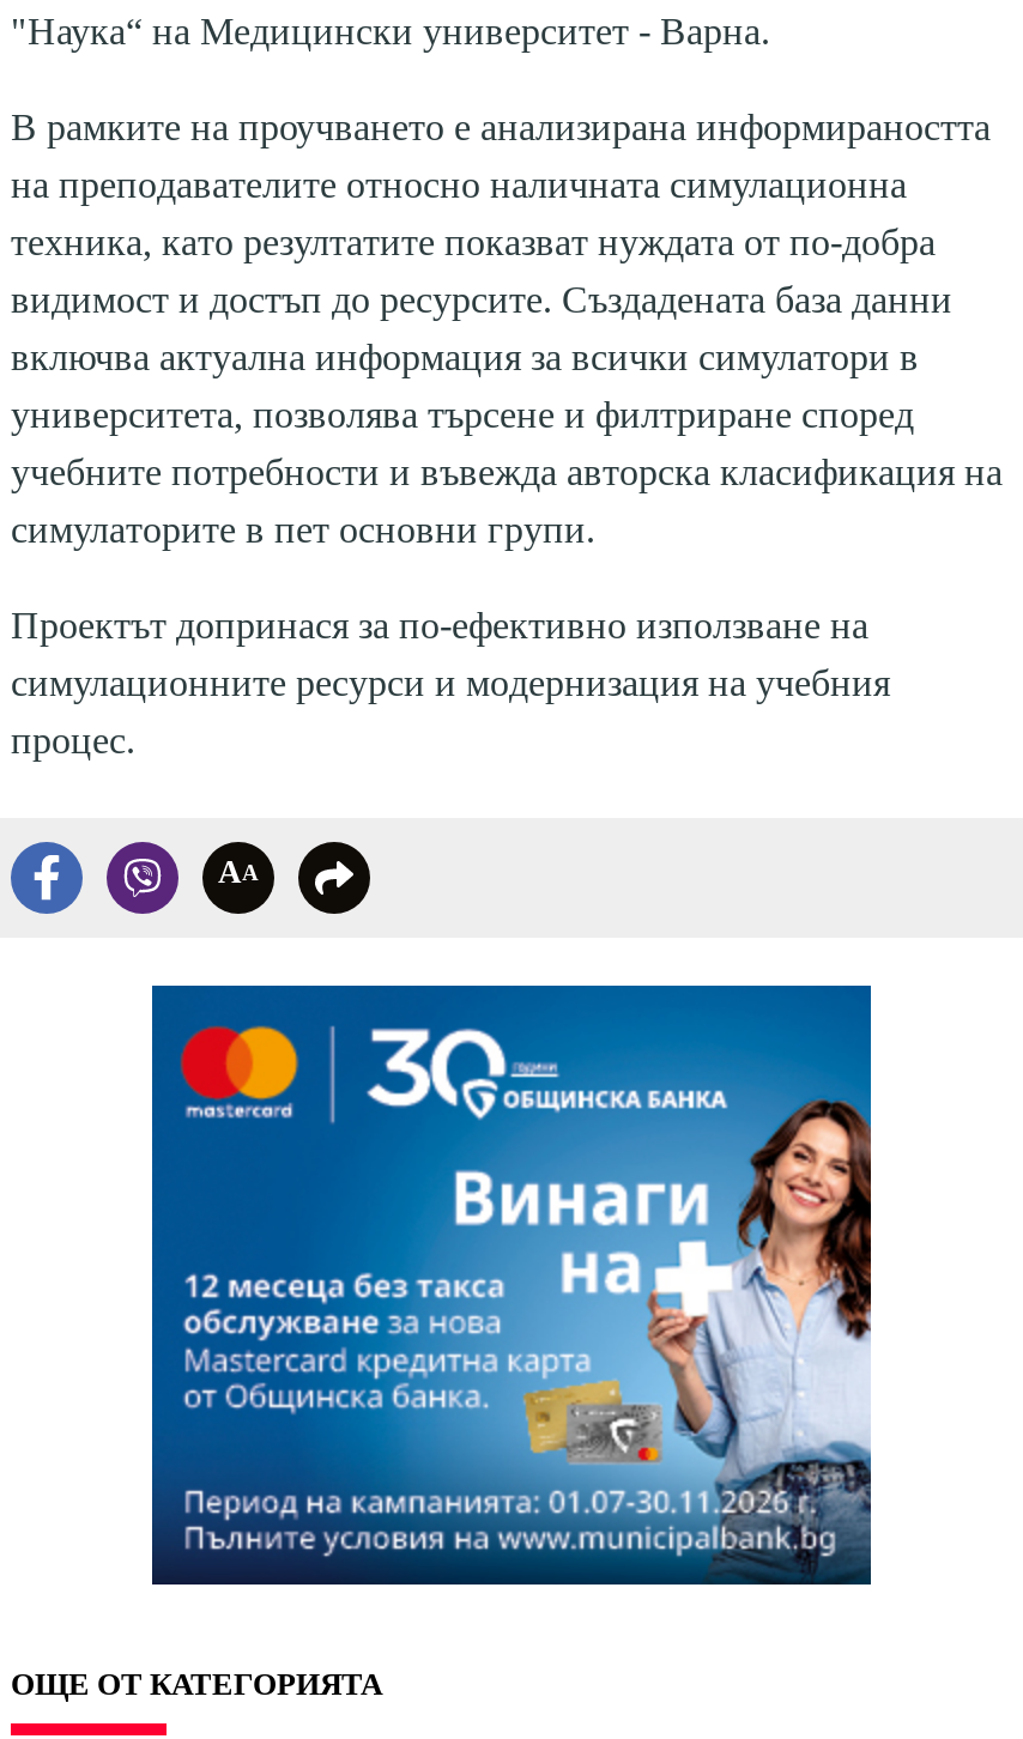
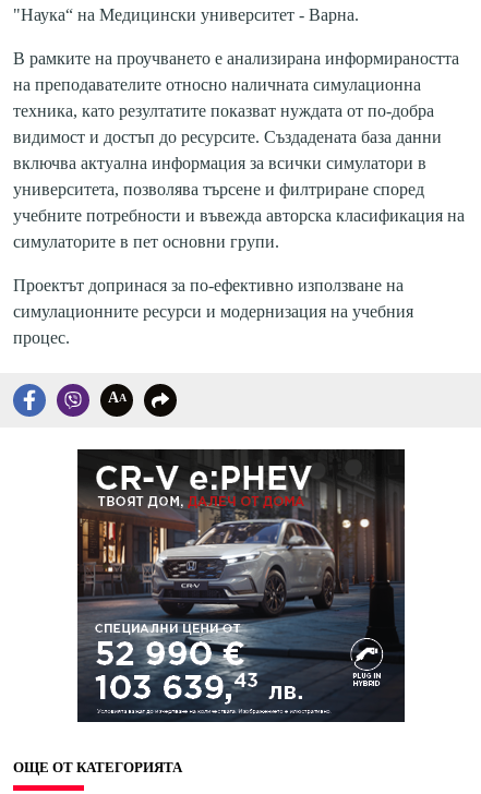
[150,983,873,1585] [image] -> [76,448,406,722] [image]

